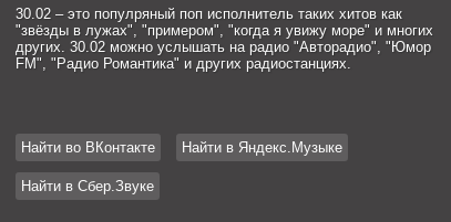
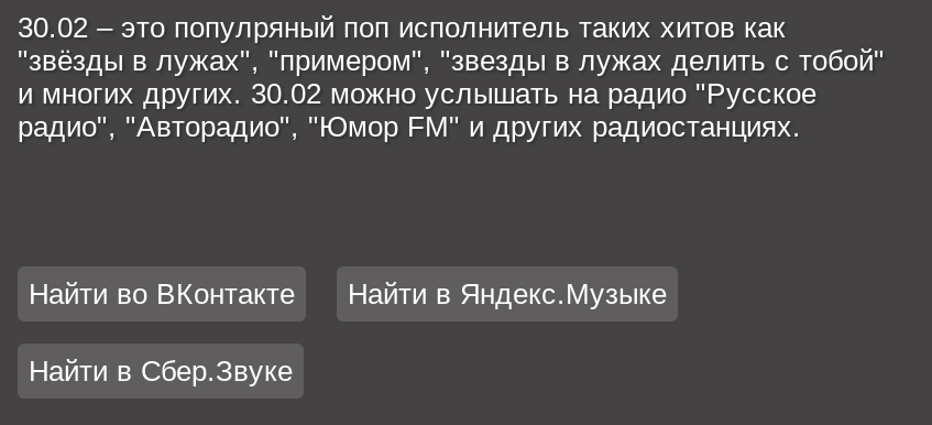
[16,22,433,72] "звёзды в лужах", "примером", "когда я увижу море" и многих | других. 30.02 можно услышать на радио "Авторадио", "Юмор | FM", "Радио Романтика" и других радиостанциях. -> [18,44,885,143] "звёзды в лужах", "примером", "звезды в лужах делить с тобой" | и многих других. 30.02 можно услышать на радио "Русское | радио", "Авторадио", "Юмор FM" и других радиостанциях.

